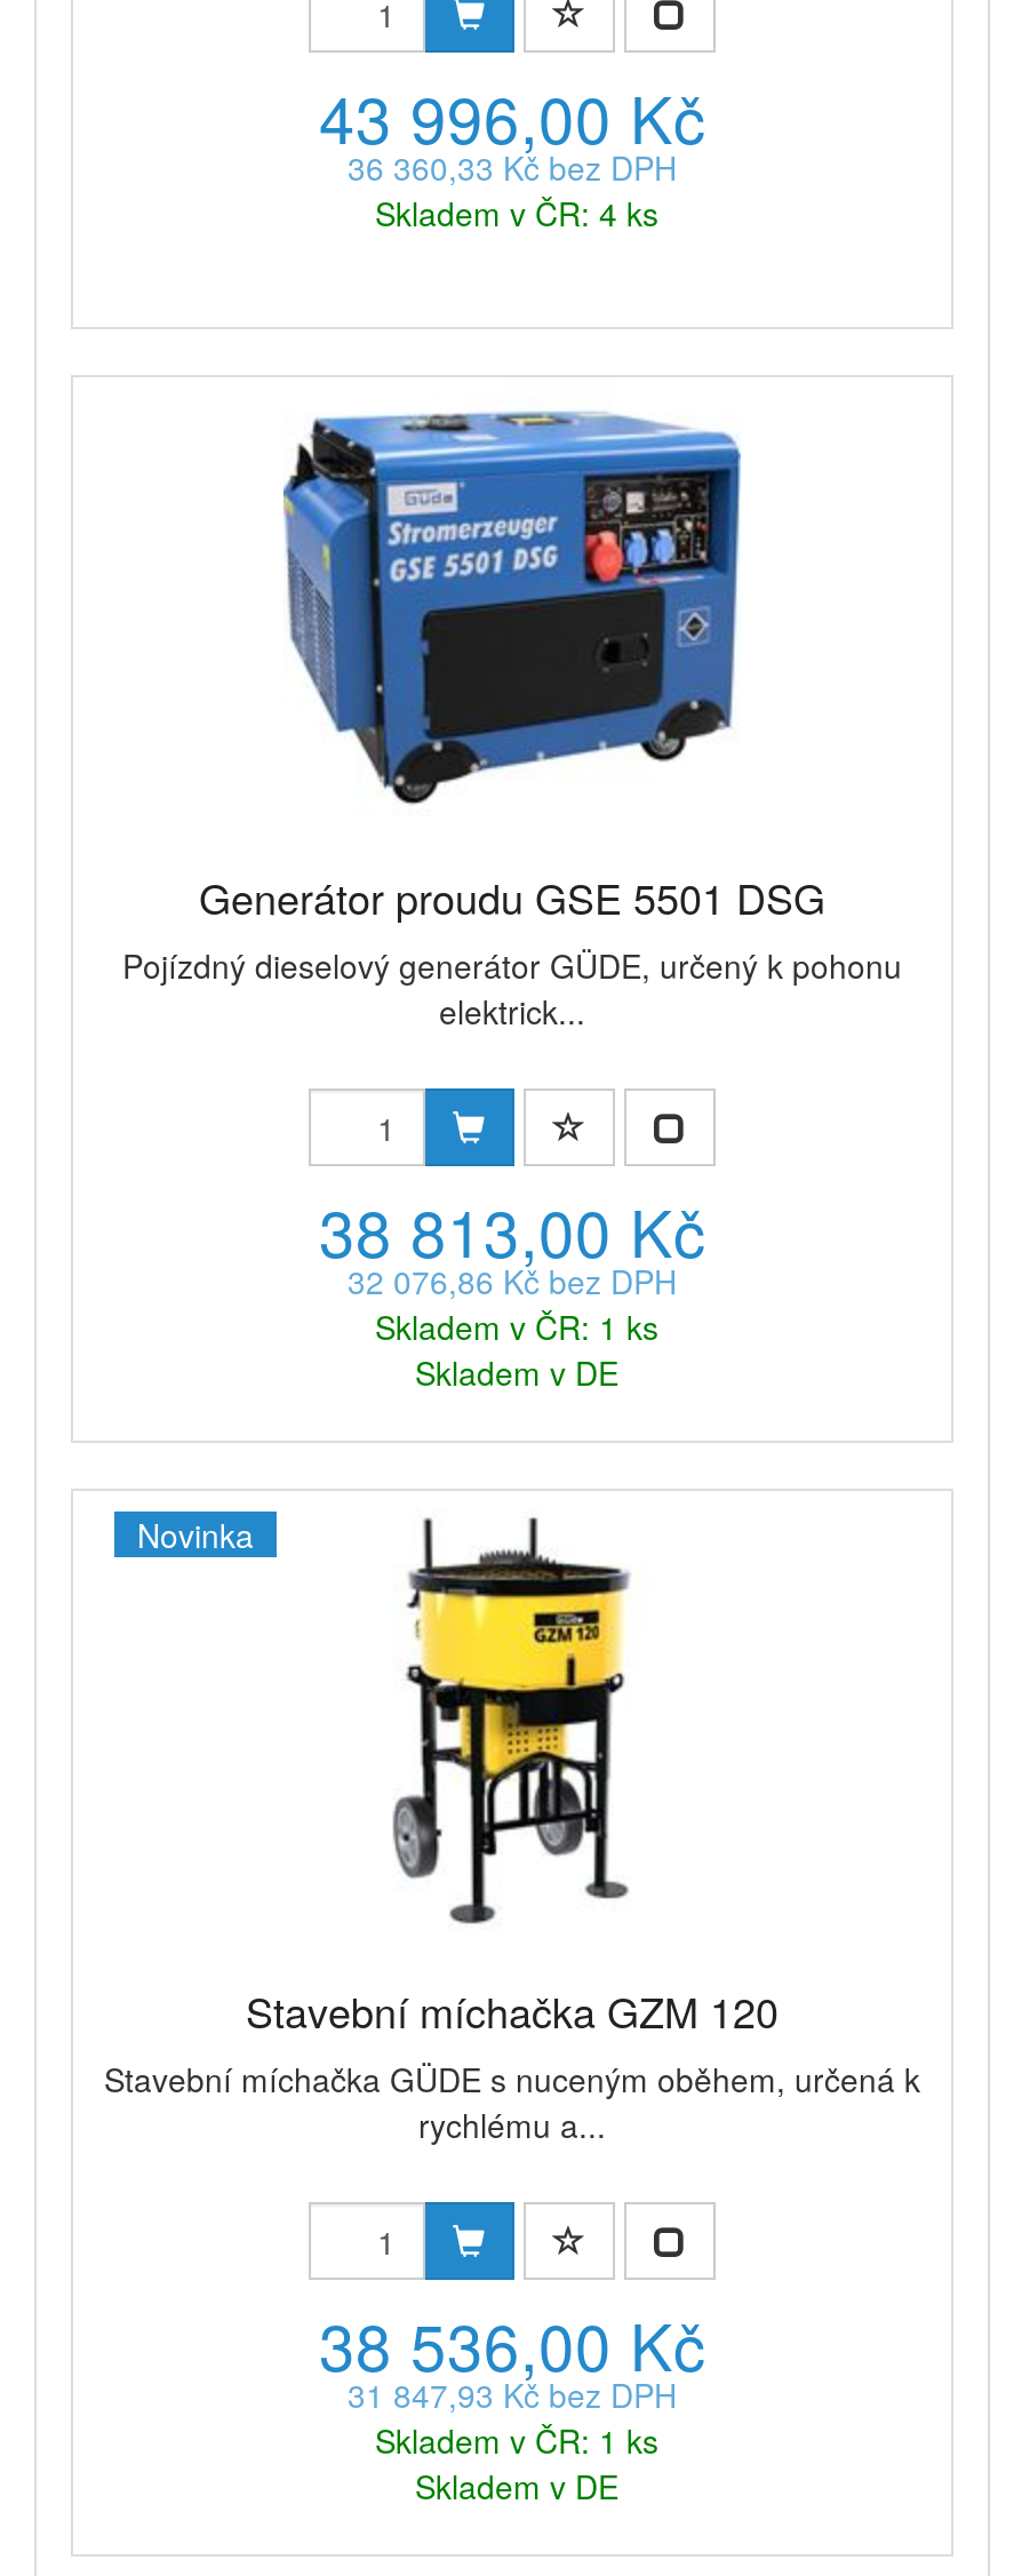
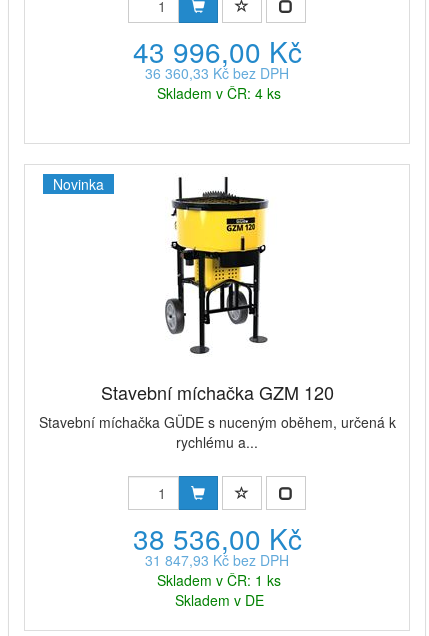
[122,407,902,1396] [image] | Generátor proudu GSE 5501 DSG | Pojízdný dieselový generátor GÜDE, určený k pohonu | elektrick... | 38 813,00 Kč | 32 076,86 Kč bez DPH | Skladem v ČR: 1 ks | Skladem v DE -> none

